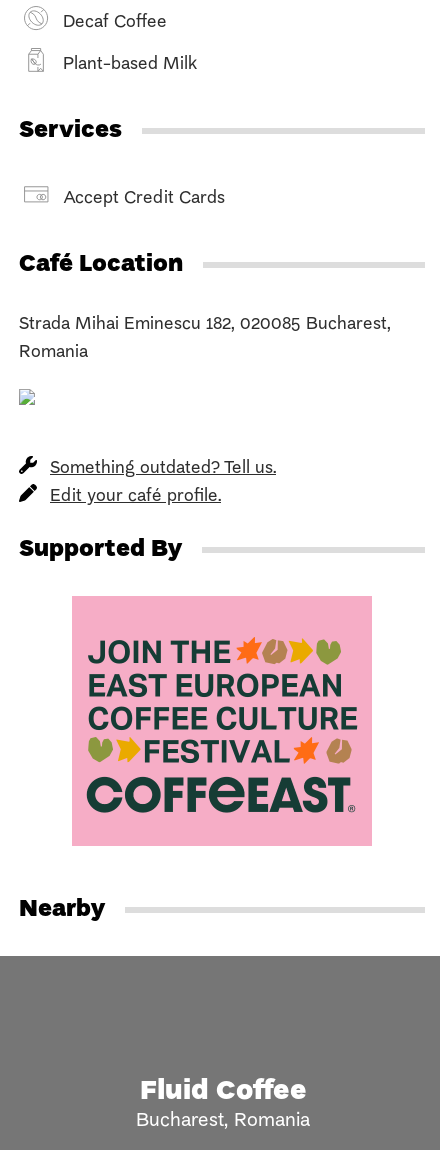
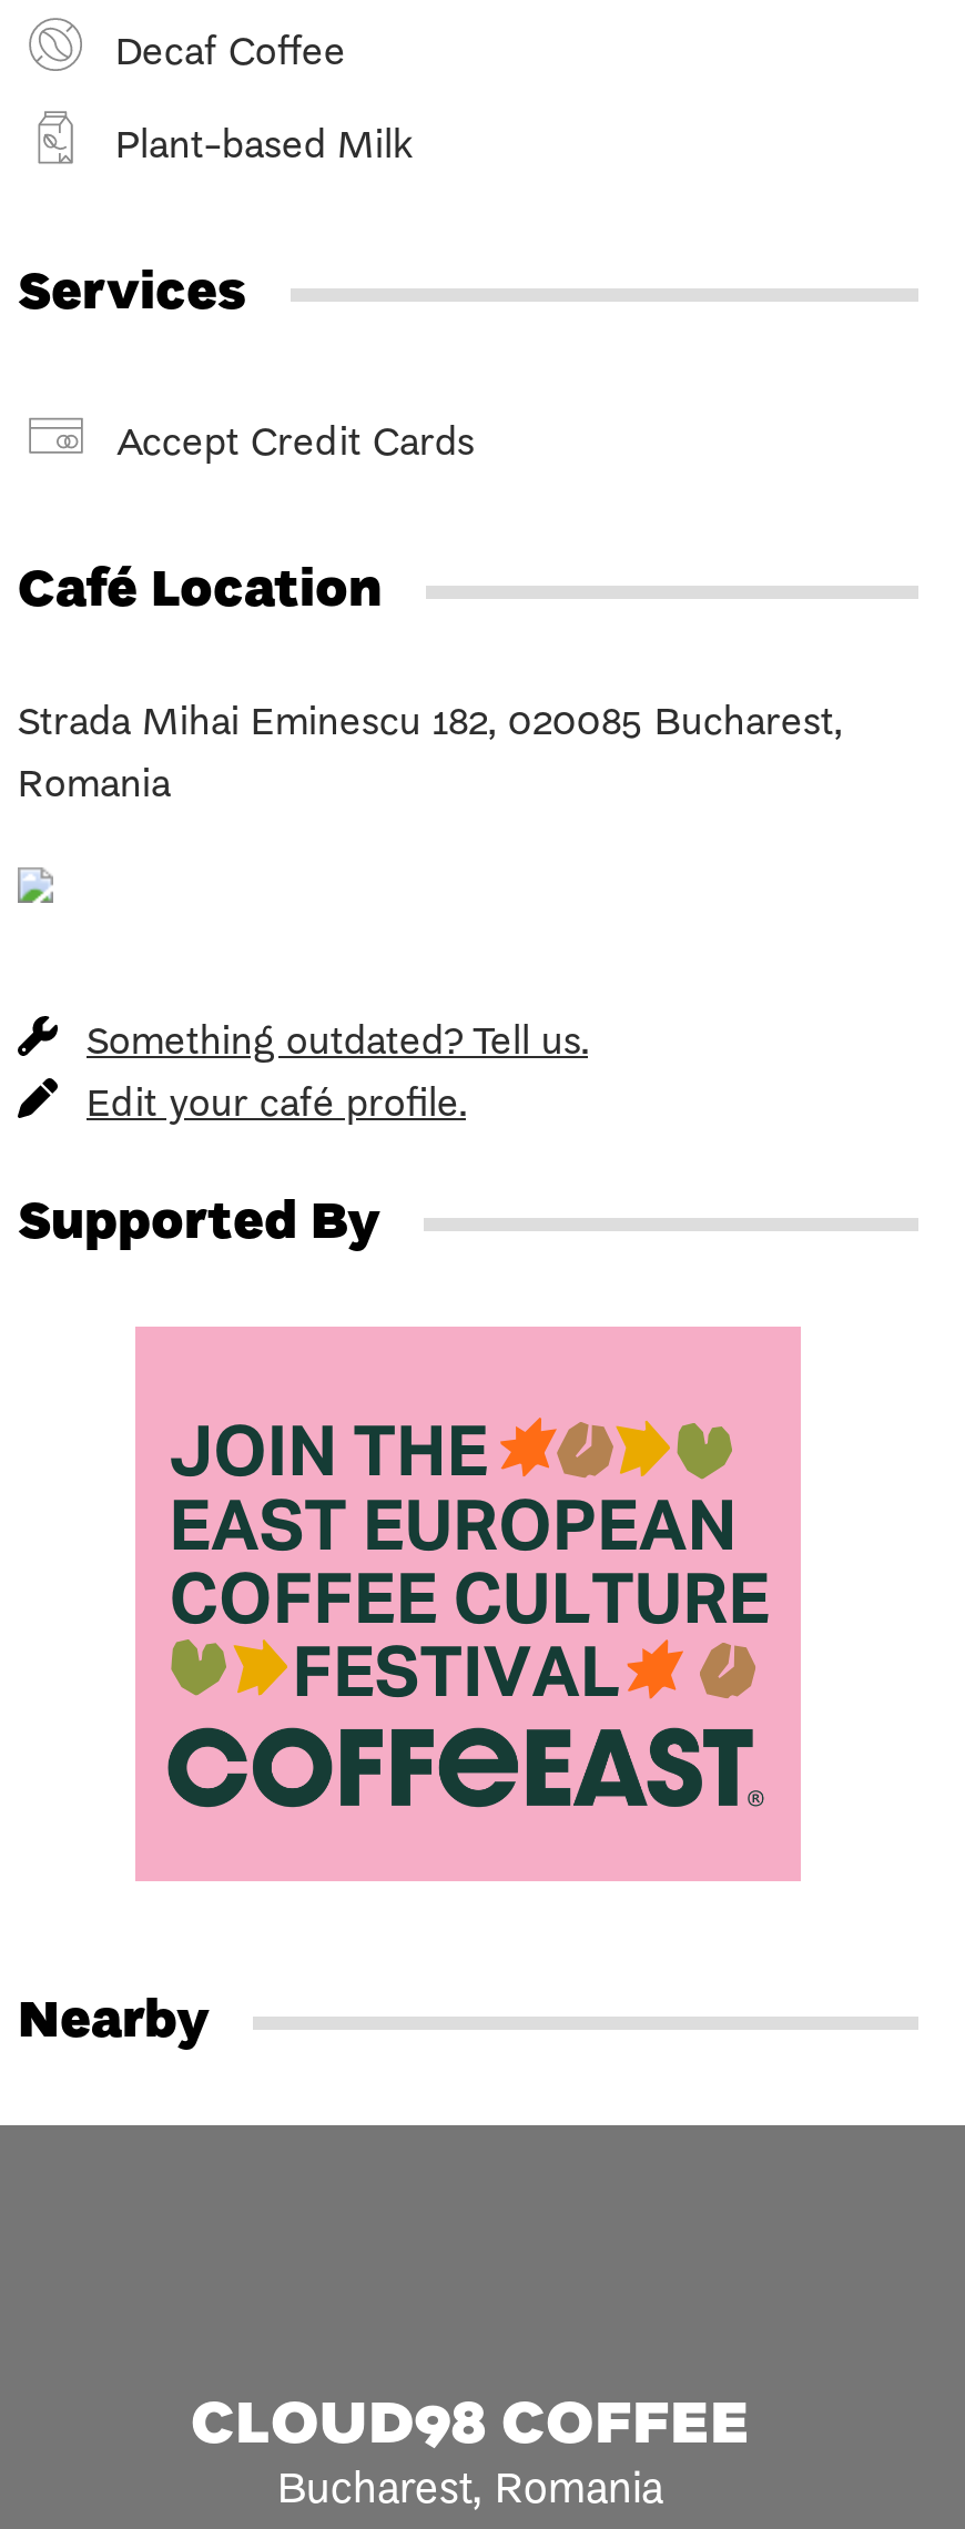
[139,1077,306,1105] Fluid Coffee -> [191,2395,750,2457] CLOUD98 COFFEE

